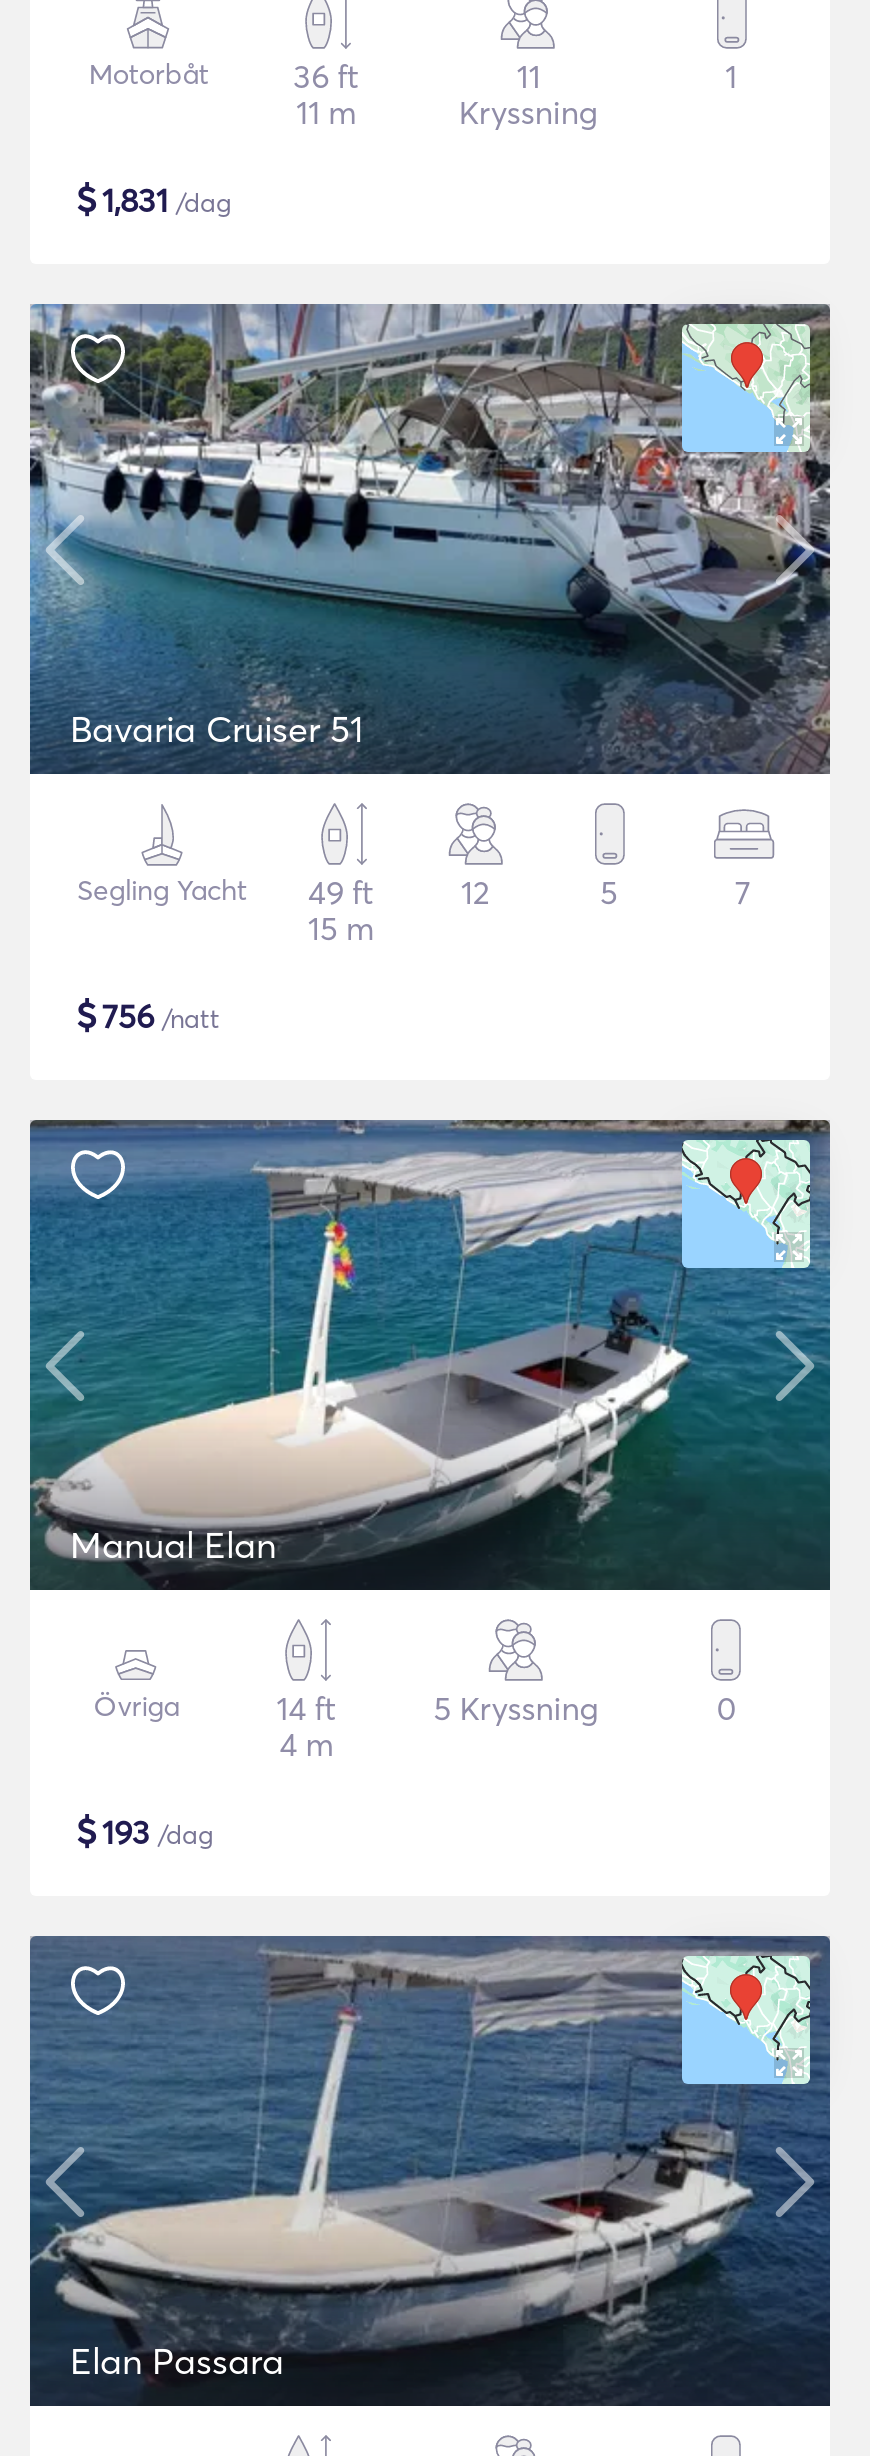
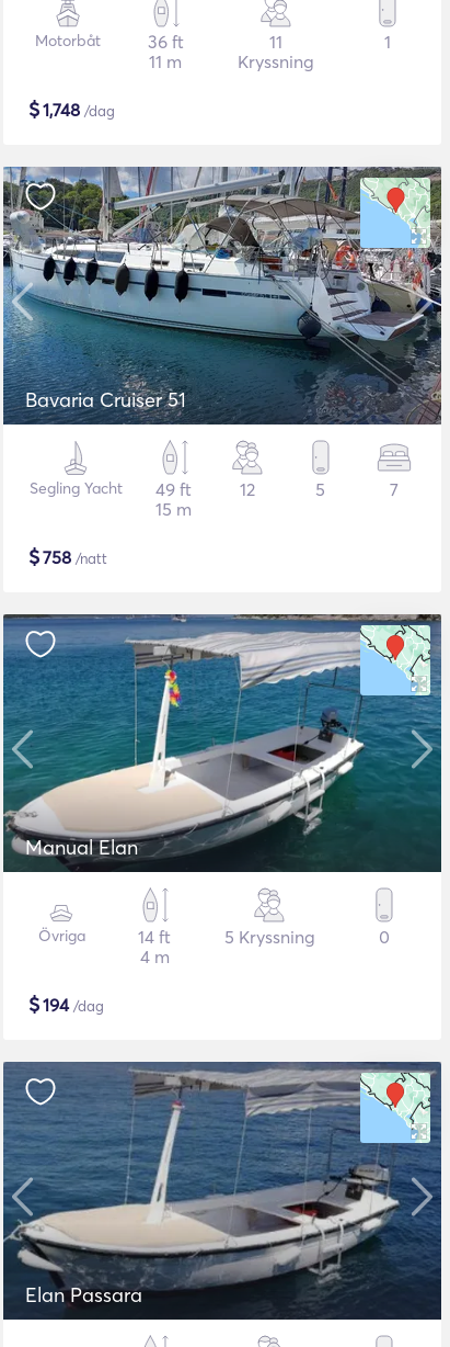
[76,176,232,222] $1,831 /dag -> [28,97,115,122] $1,748 /dag
[76,992,220,1038] $756 /natt -> [28,544,107,569] $758 /natt
[76,1808,214,1854] $193 /dag -> [28,992,104,1017] $194 /dag

